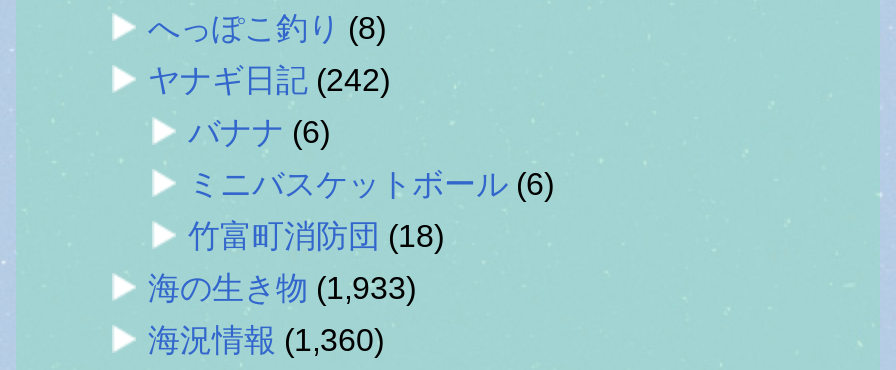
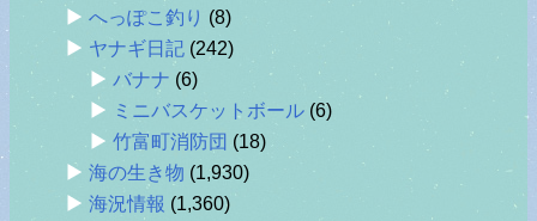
[148,272,416,306] 海の生き物(1,933) -> [89,162,249,183] 海の生き物(1,930)

